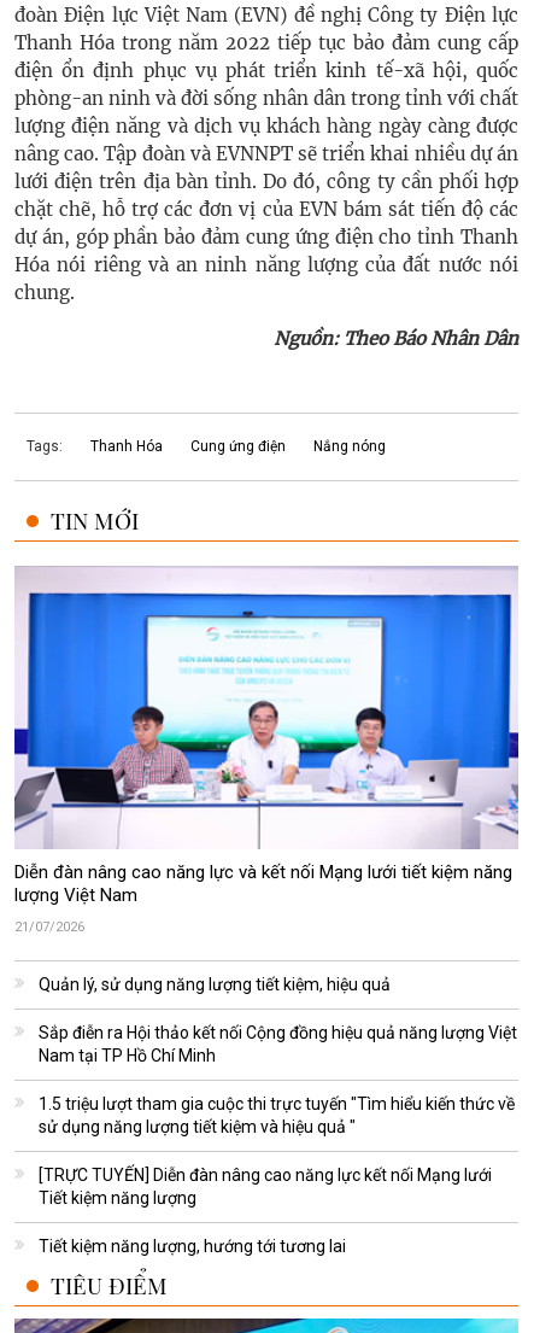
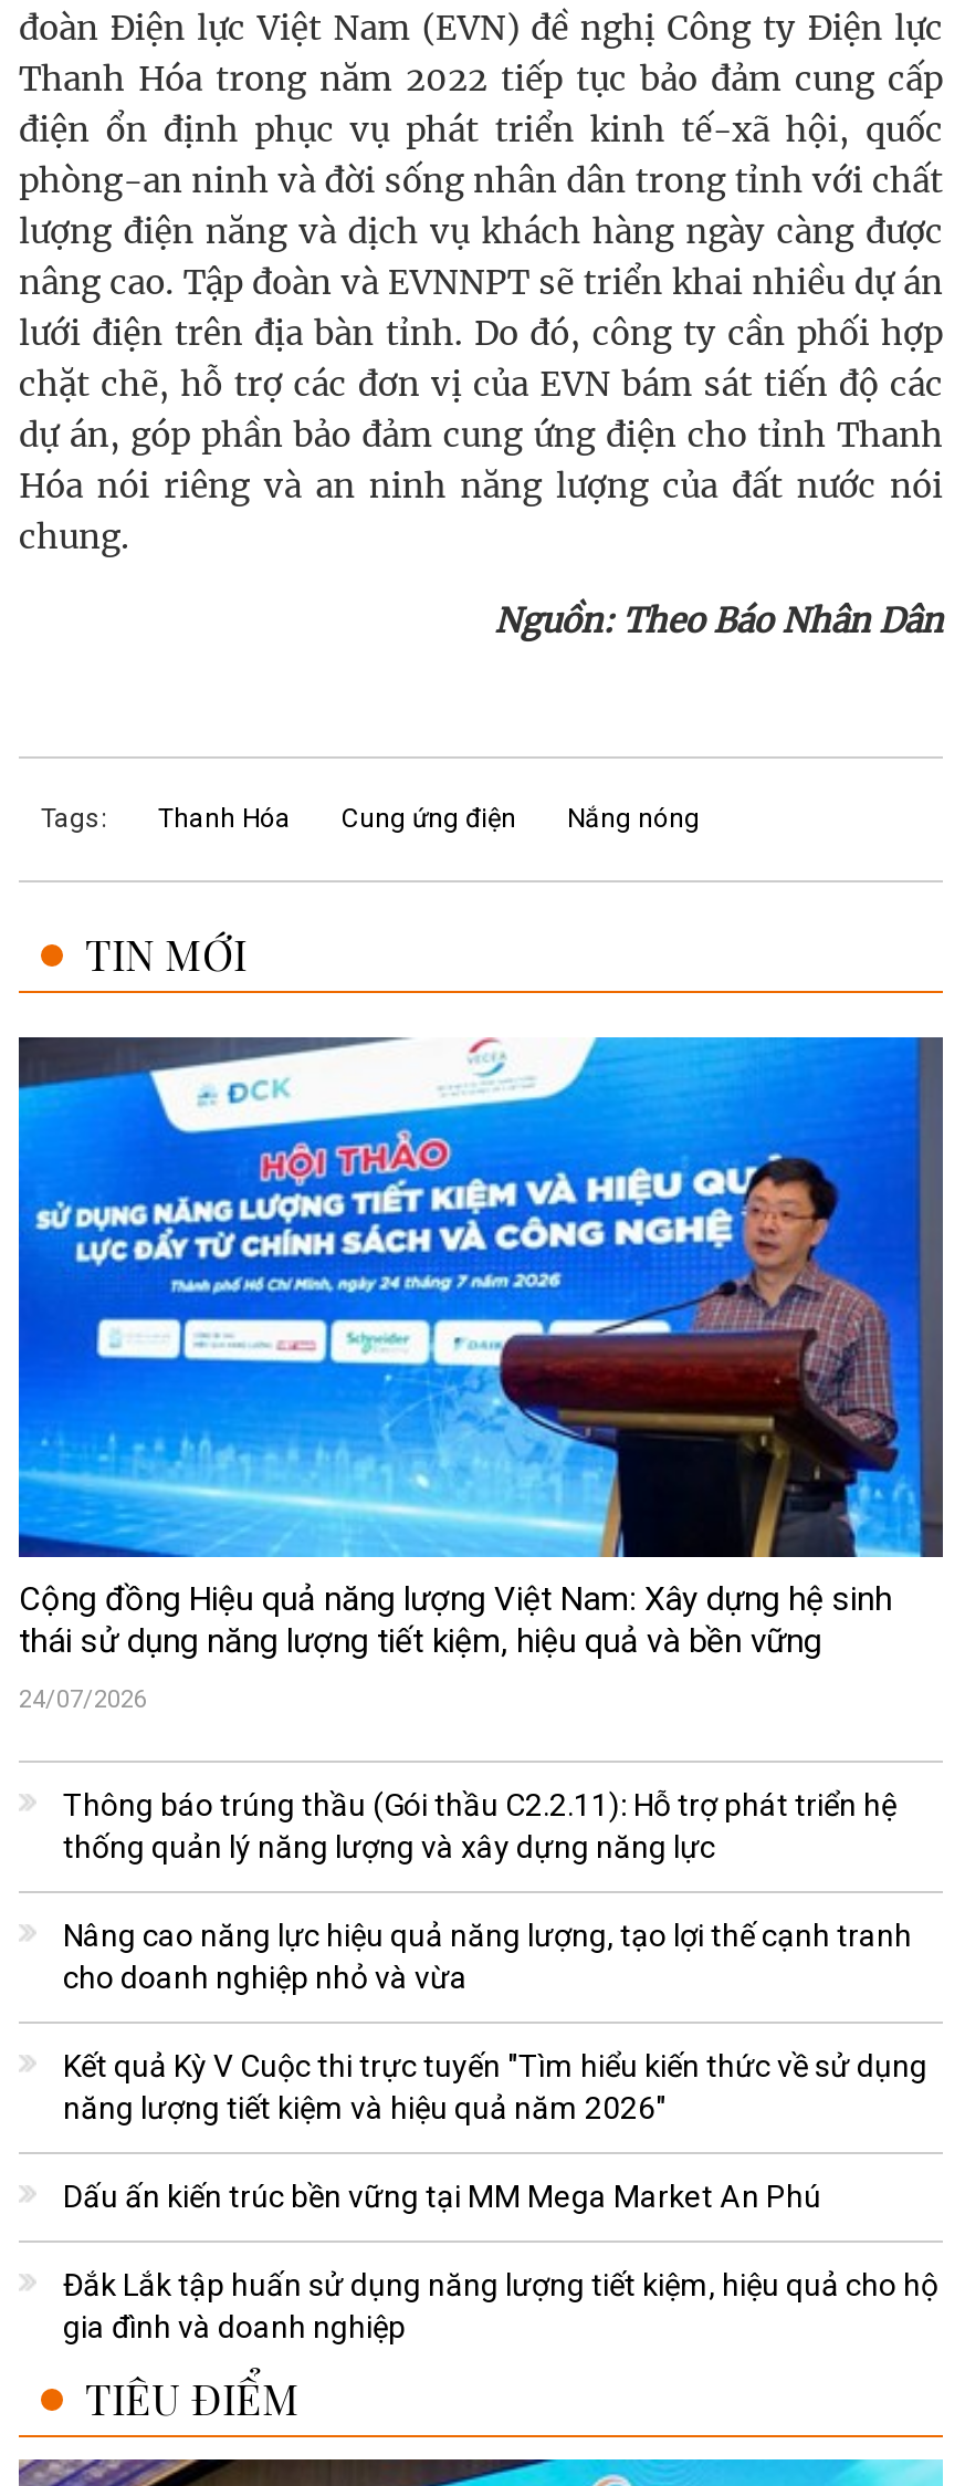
[13,566,520,906] [image] | Diễn đàn nâng cao năng lực và kết nối Mạng lưới tiết kiệm năng | lượng Việt Nam -> [17,1035,945,1660] [image] | Cộng đồng Hiệu quả năng lượng Việt Nam: Xây dựng hệ sinh | thái sử dụng năng lượng tiết kiệm, hiệu quả và bền vững
[14,919,84,935] 21/07/2026 -> [19,1685,147,1713] 24/07/2026
[39,974,391,994] Quản lý, sử dụng năng lượng tiết kiệm, hiệu quả -> [63,1786,896,1864] Thông báo trúng thầu (Gói thầu C2.2.11): Hỗ trợ phát triển hệ | thống quản lý năng lượng và xây dựng năng lực
[39,1023,517,1065] Sắp điễn ra Hội thảo kết nối Cộng đồng hiệu quả năng lượng Việt | Nam tại TP Hồ Chí Minh -> [63,1917,912,1994] Nâng cao năng lực hiệu quả năng lượng, tạo lợi thế cạnh tranh | cho doanh nghiệp nhỏ và vừa
[39,1094,515,1136] 1.5 triệu lượt tham gia cuộc thi trực tuyến "Tìm hiểu kiến thức về | sử dụng năng lượng tiết kiệm và hiệu quả " -> [63,2047,927,2125] Kết quả Kỳ V Cuộc thi trực tuyến "Tìm hiểu kiến thức về sử dụng | năng lượng tiết kiệm và hiệu quả năm 2026"
[39,1165,492,1207] [TRỰC TUYẾN] Diễn đàn nâng cao năng lực kết nối Mạng lưới | Tiết kiệm năng lượng -> [63,2178,821,2213] Dấu ấn kiến trúc bền vững tại MM Mega Market An Phú
[39,1236,346,1255] Tiết kiệm năng lượng, hướng tới tương lai -> [63,2266,938,2344] Đắk Lắk tập huấn sử dụng năng lượng tiết kiệm, hiệu quả cho hộ | gia đình và doanh nghiệp

